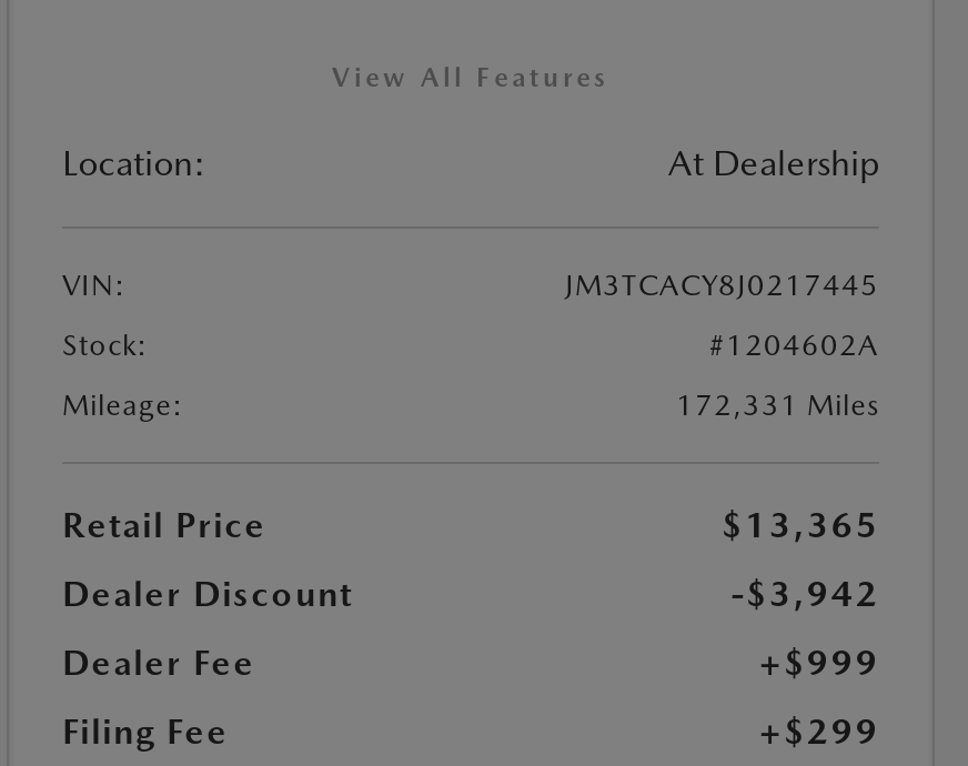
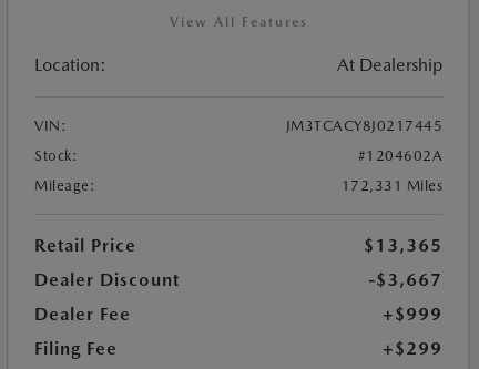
[730,572,879,614] -$3,942 -> [368,269,442,290] -$3,667

